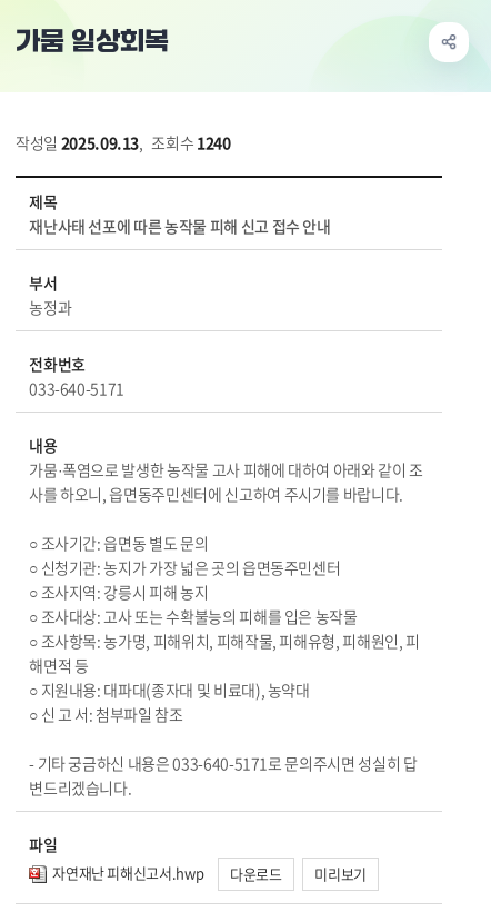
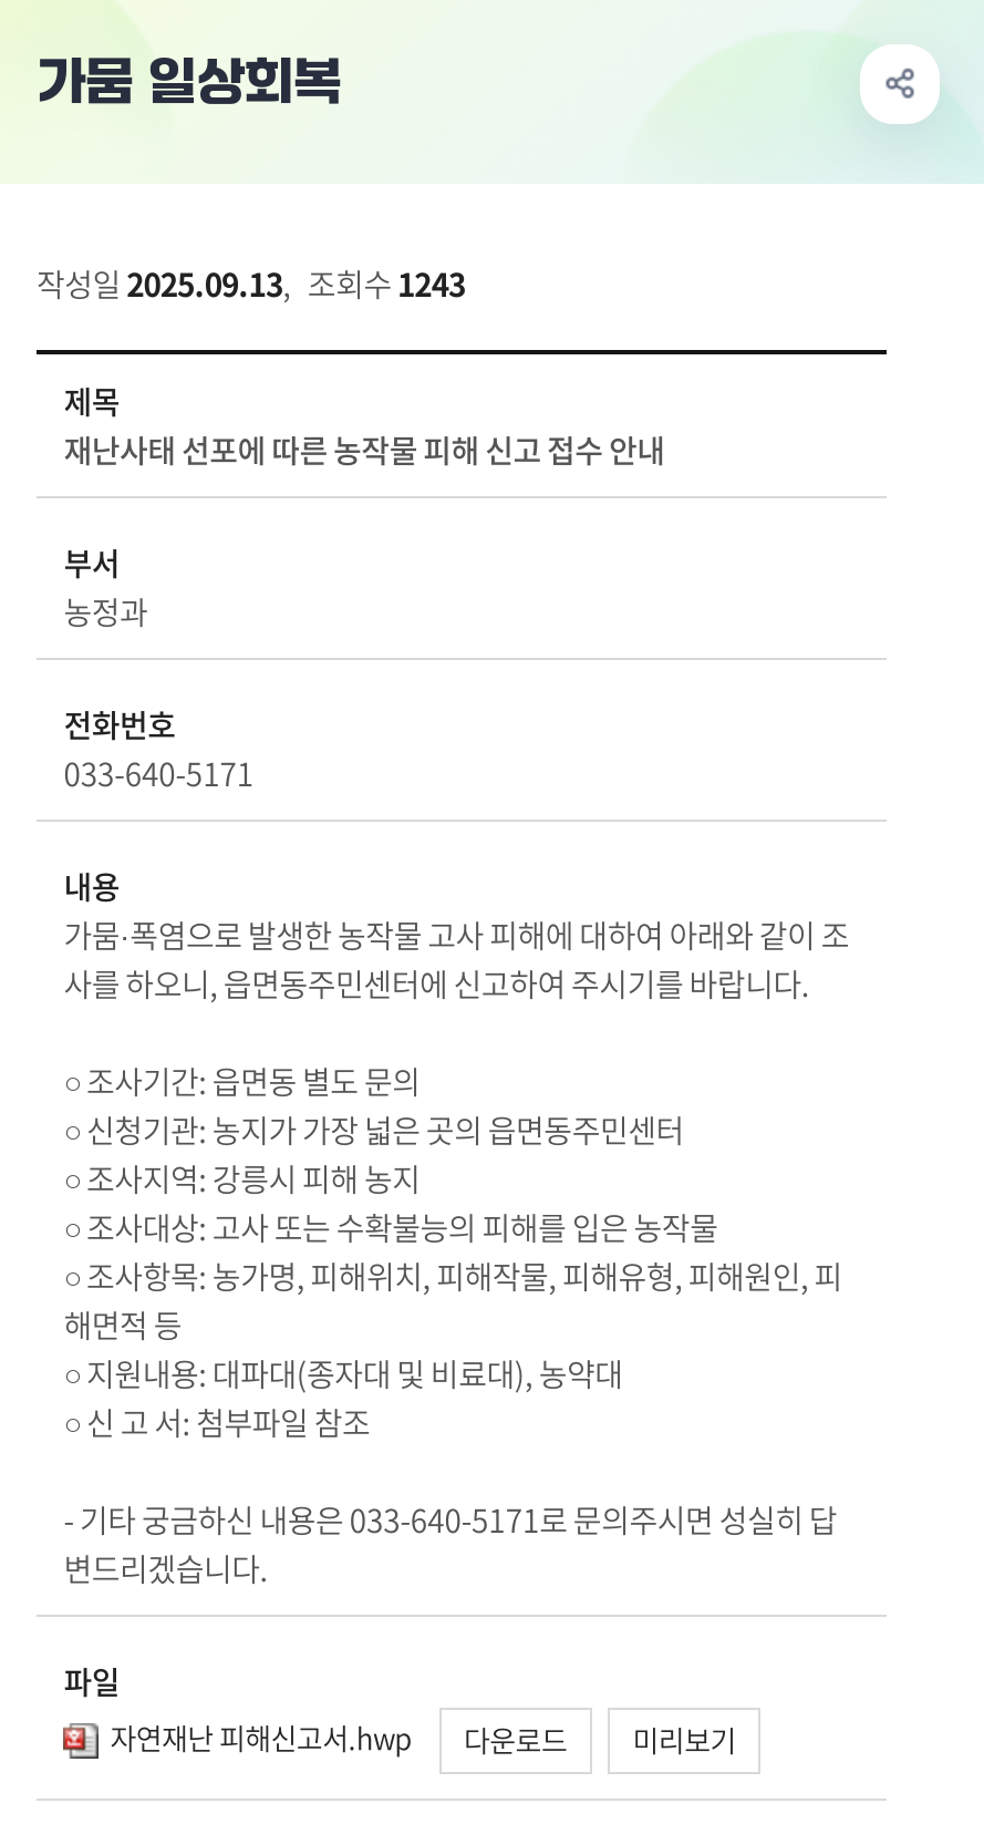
[16,131,231,153] 작성일 2025.09.13, 조회수 1240 -> [37,261,465,306] 작성일 2025.09.13, 조회수 1243

